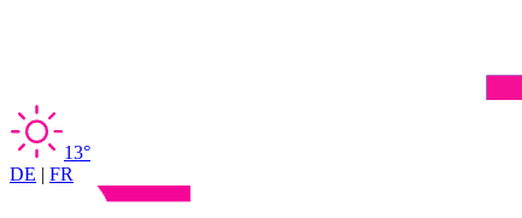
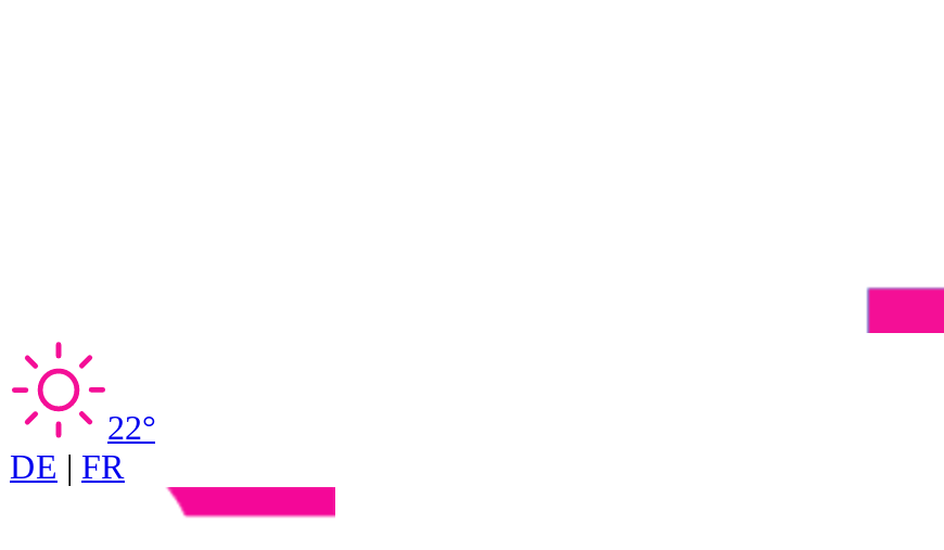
[64,142,90,163] 13° -> [107,409,155,446] 22°

